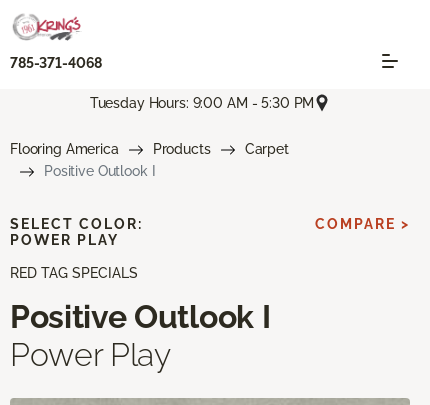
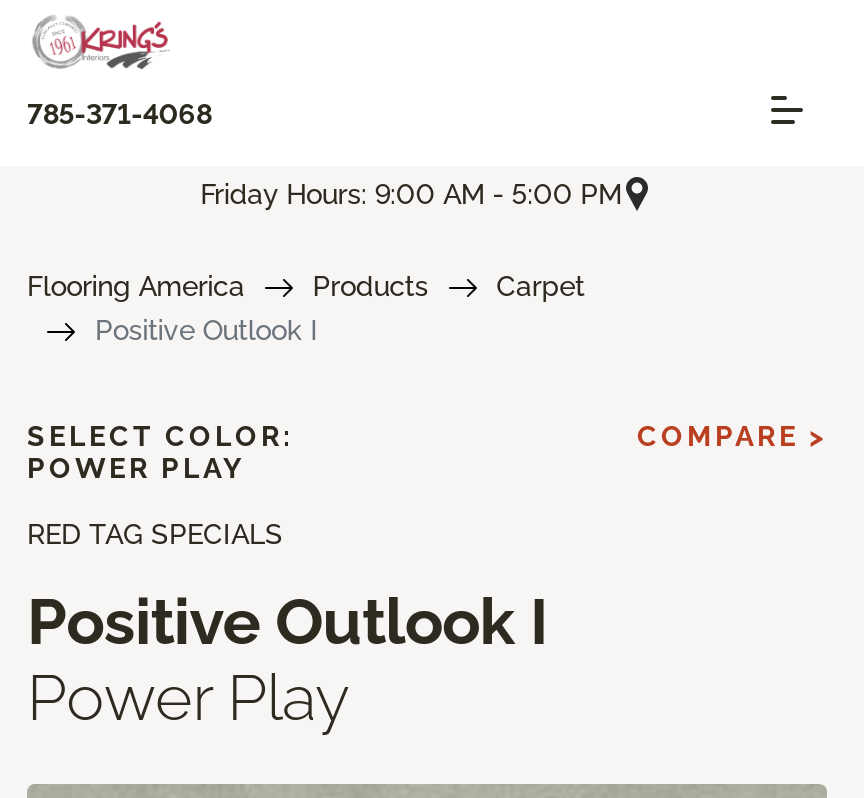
[90,95,314,111] Tuesday Hours: 9:00 AM - 5:30 PM -> [200,177,622,209] Friday Hours: 9:00 AM - 5:00 PM

